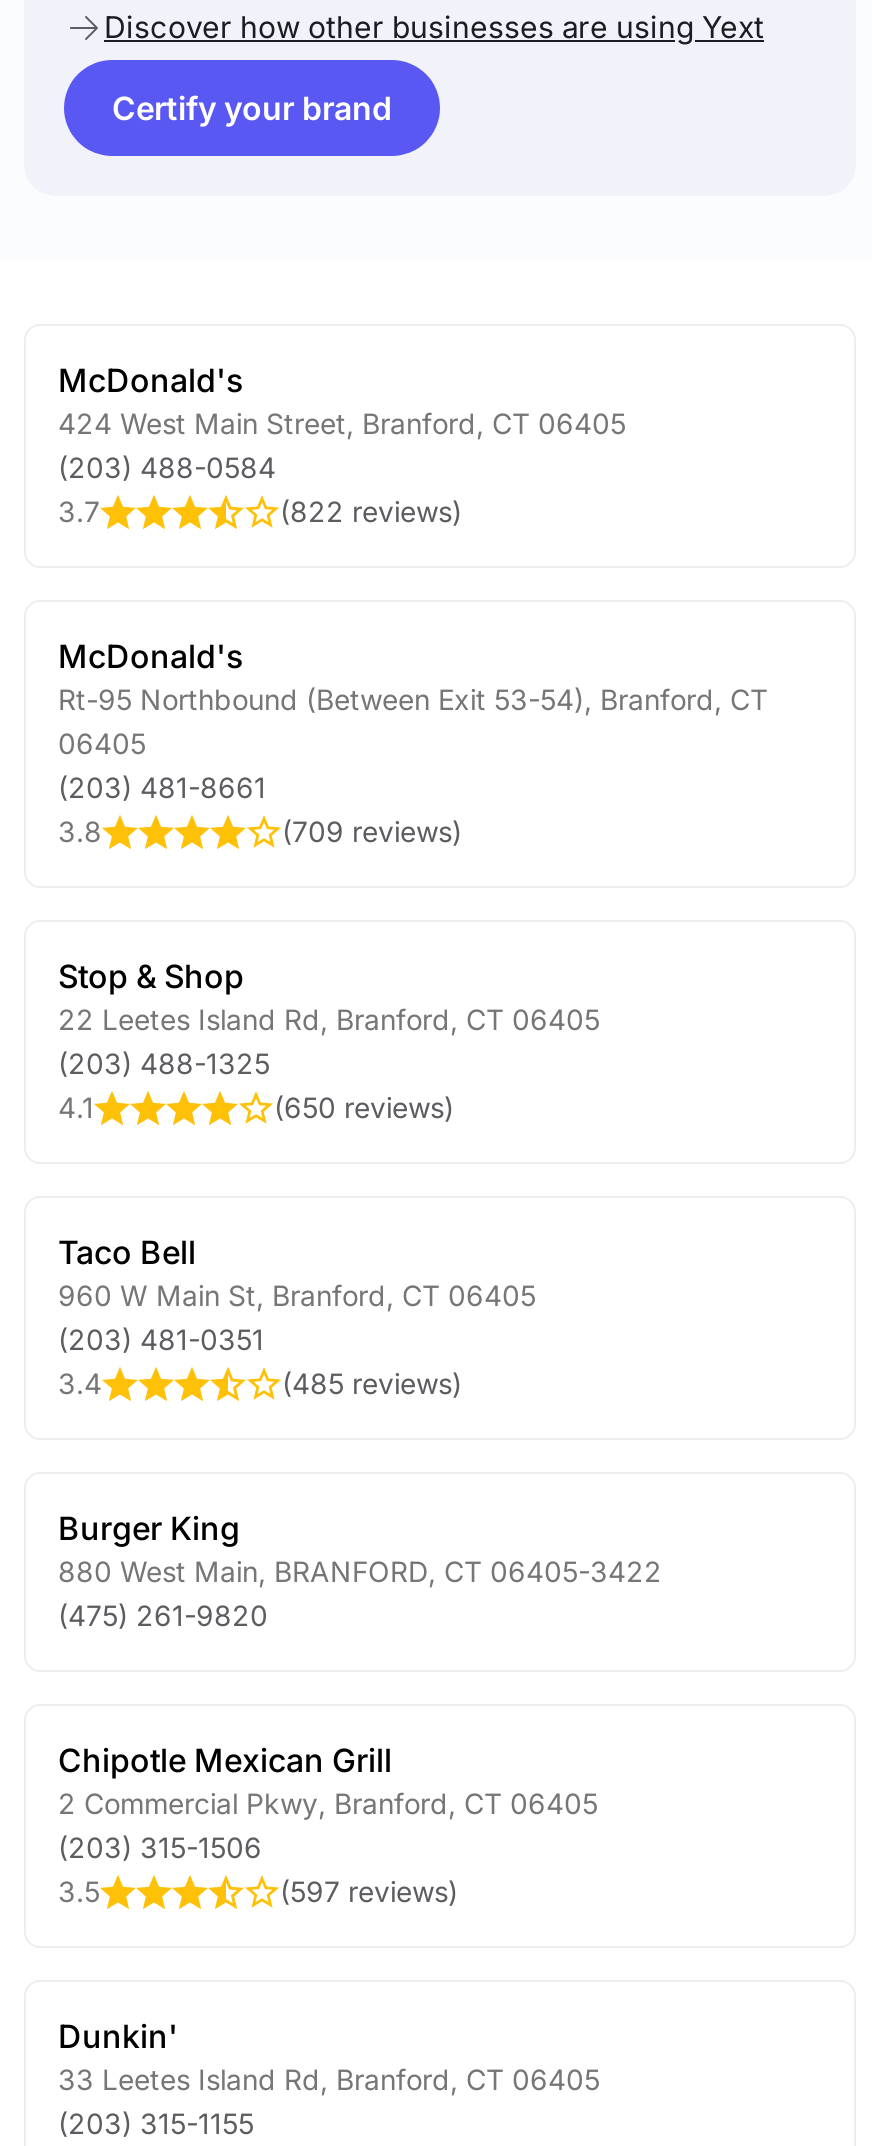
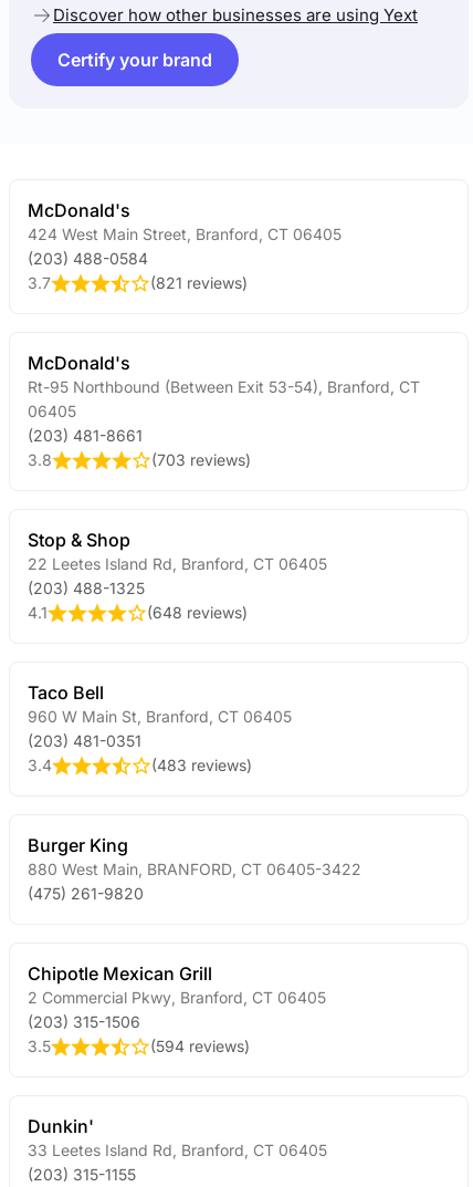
[280,494,462,528] (822 reviews) -> [150,273,248,292] (821 reviews)
[282,814,462,848] (709 reviews) -> [151,450,251,469] (703 reviews)
[274,1090,454,1124] (650 reviews) -> [147,603,248,622] (648 reviews)
[282,1366,462,1400] (485 reviews) -> [151,756,252,774] (483 reviews)
[280,1874,458,1908] (597 reviews) -> [150,1037,250,1055] (594 reviews)

